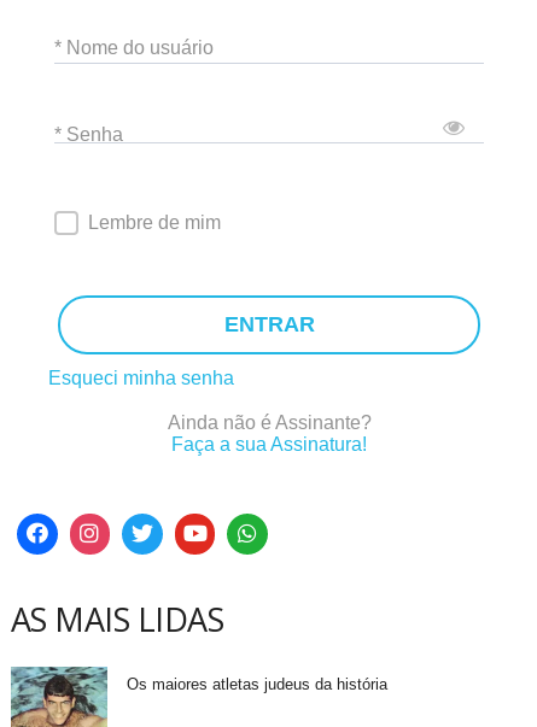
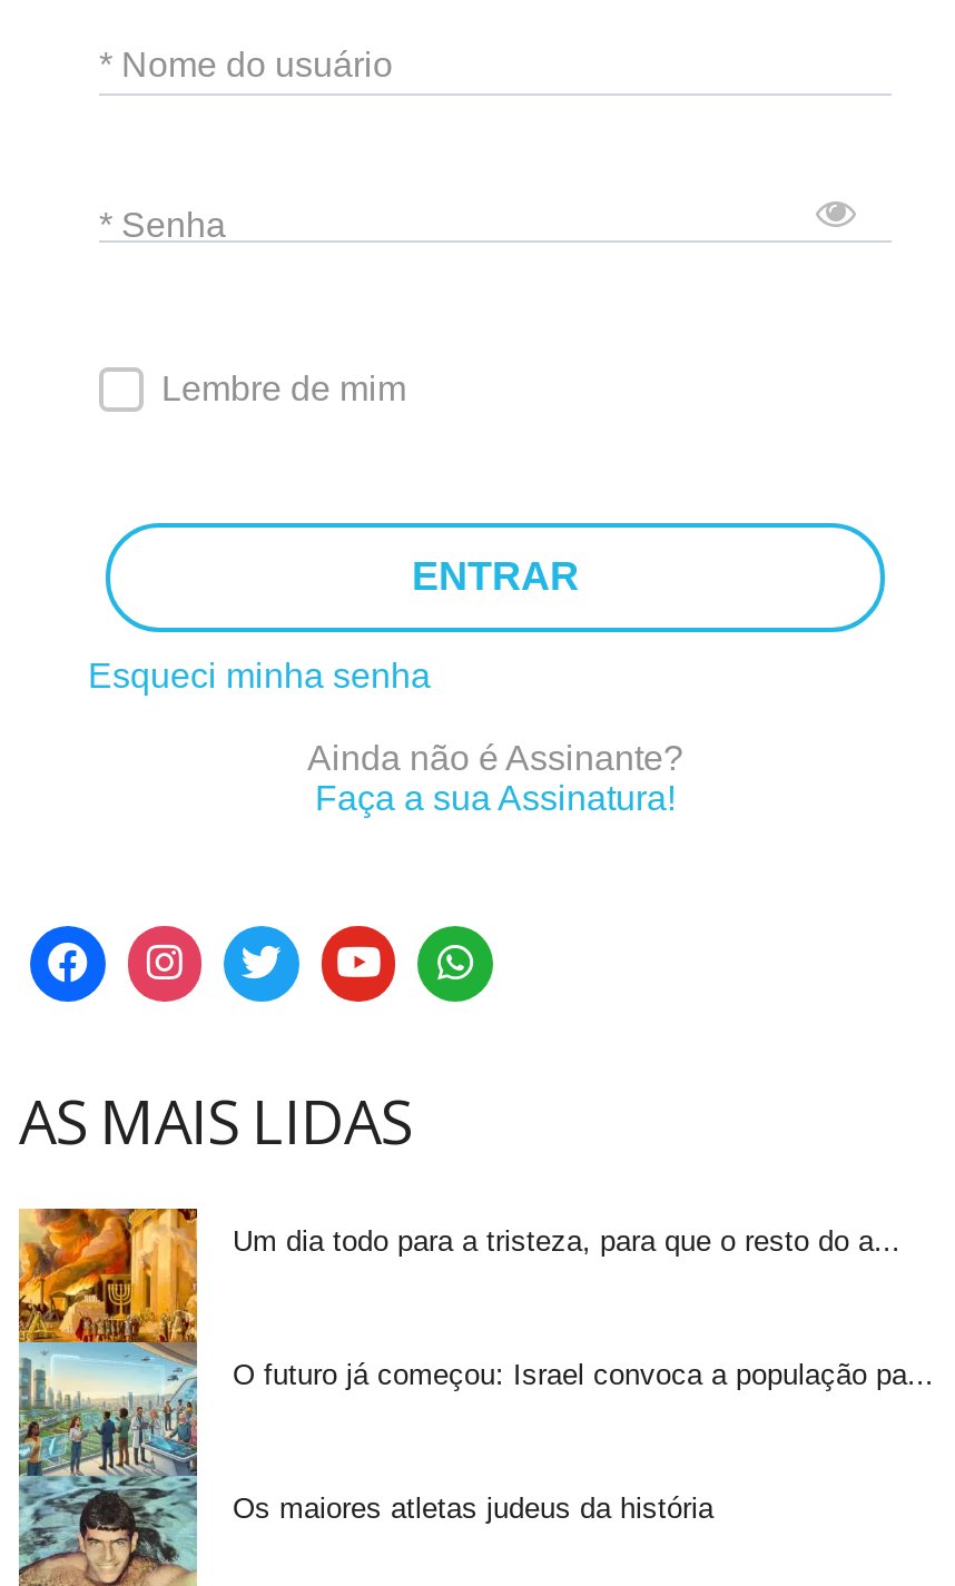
none -> [17,1206,900,1478] [image] | Um dia todo para a tristeza, para que o resto do a...
none -> [233,1358,934,1391] O futuro já começou: Israel convoca a população pa...

